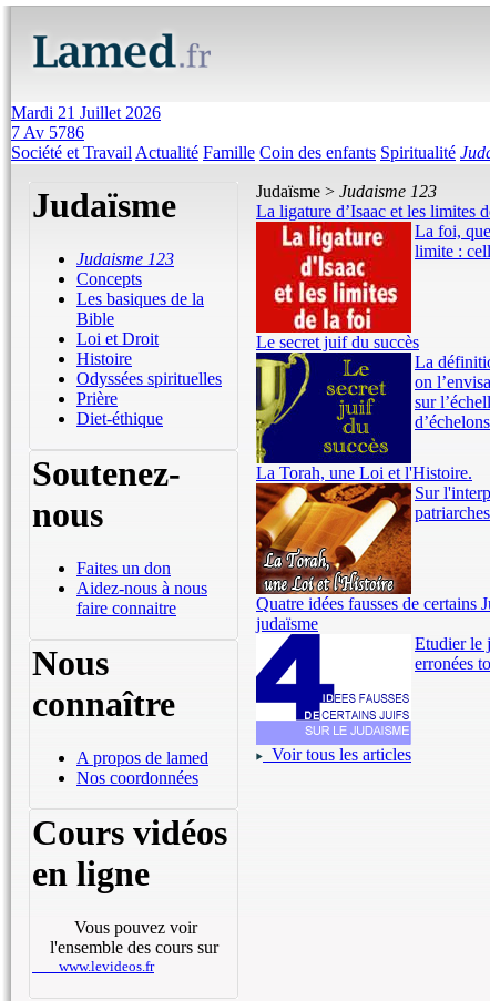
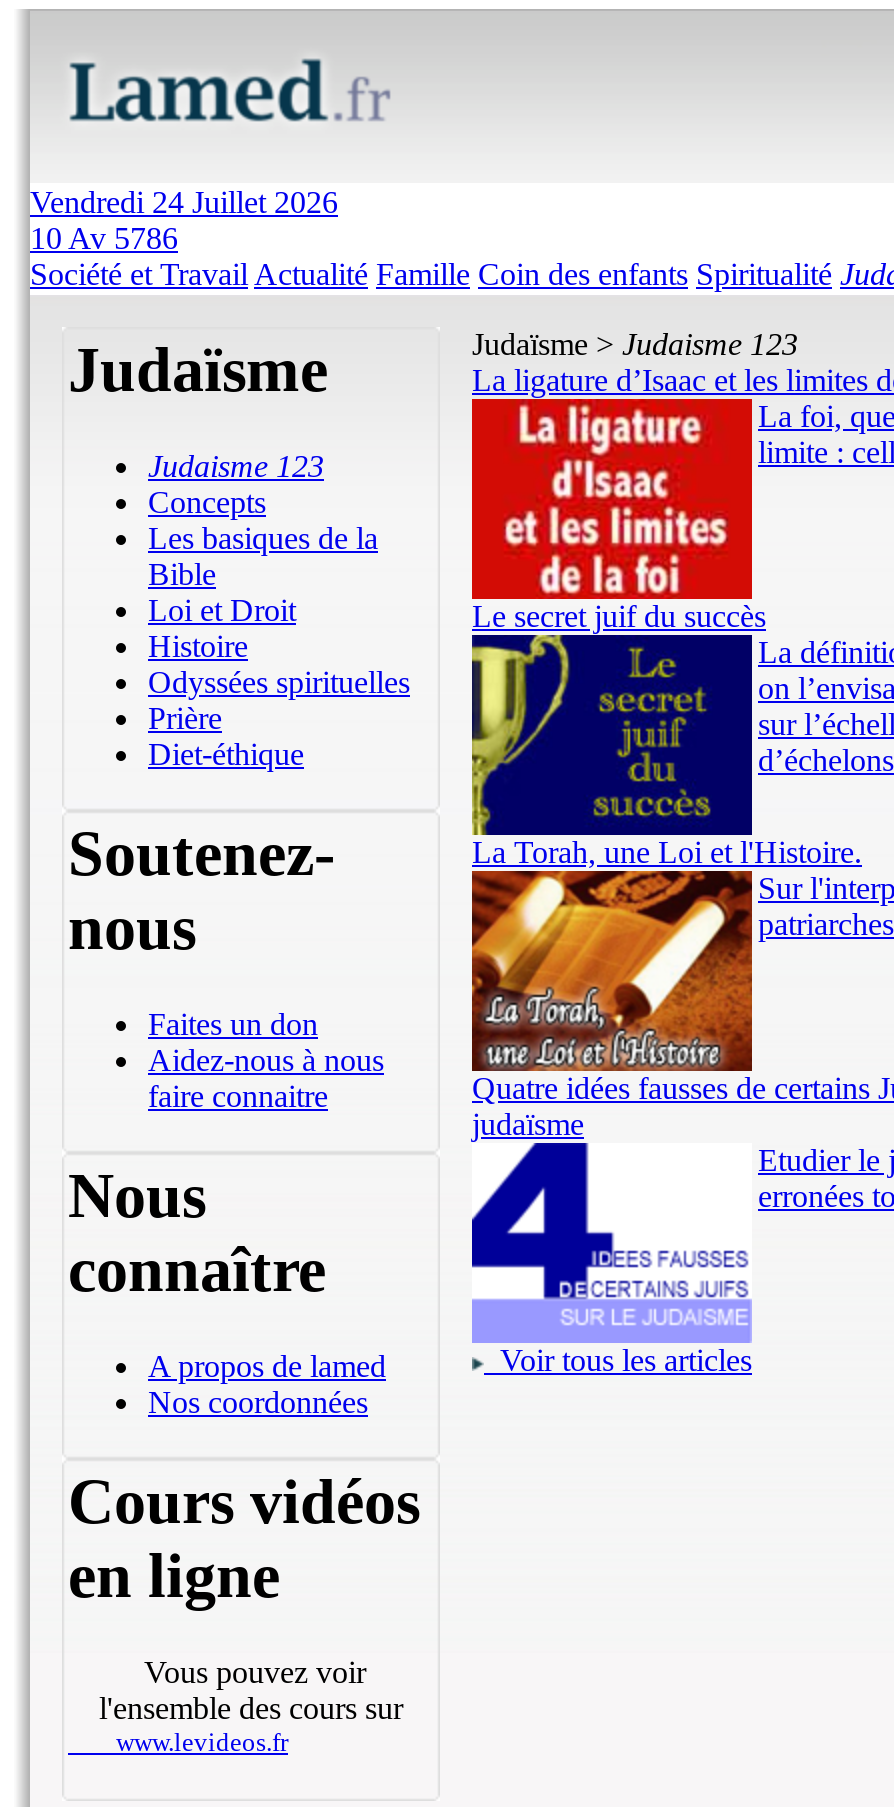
[11,103,161,122] Mardi 21 Juillet 2026 -> [30,185,338,219] Vendredi 24 Juillet 2026
[11,123,84,142] 7 Av 5786 -> [30,221,178,255] 10 Av 5786

